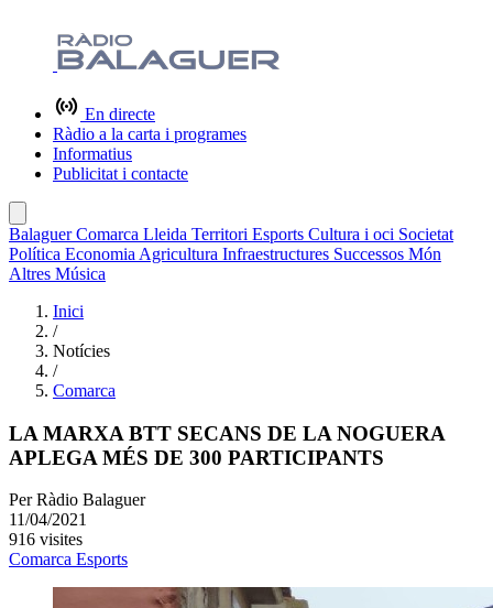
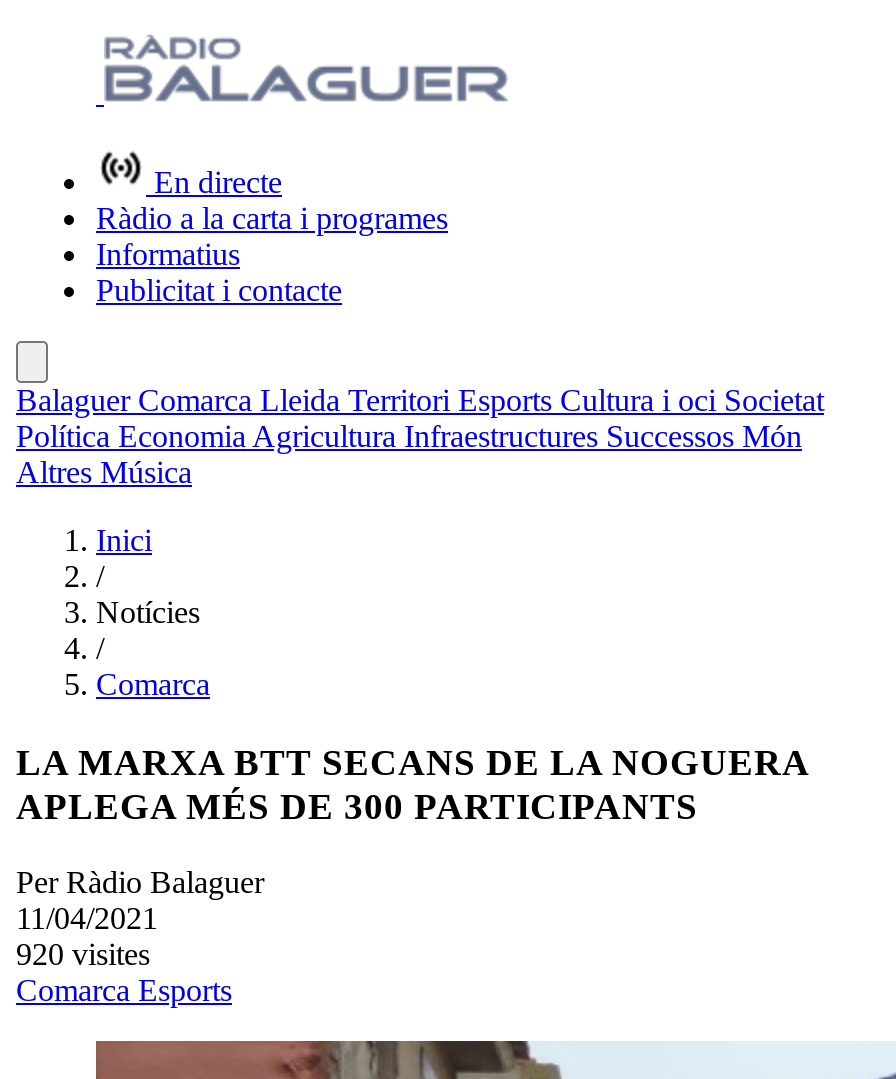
[9,530,83,549] 916 visites -> [16,938,150,972] 920 visites

